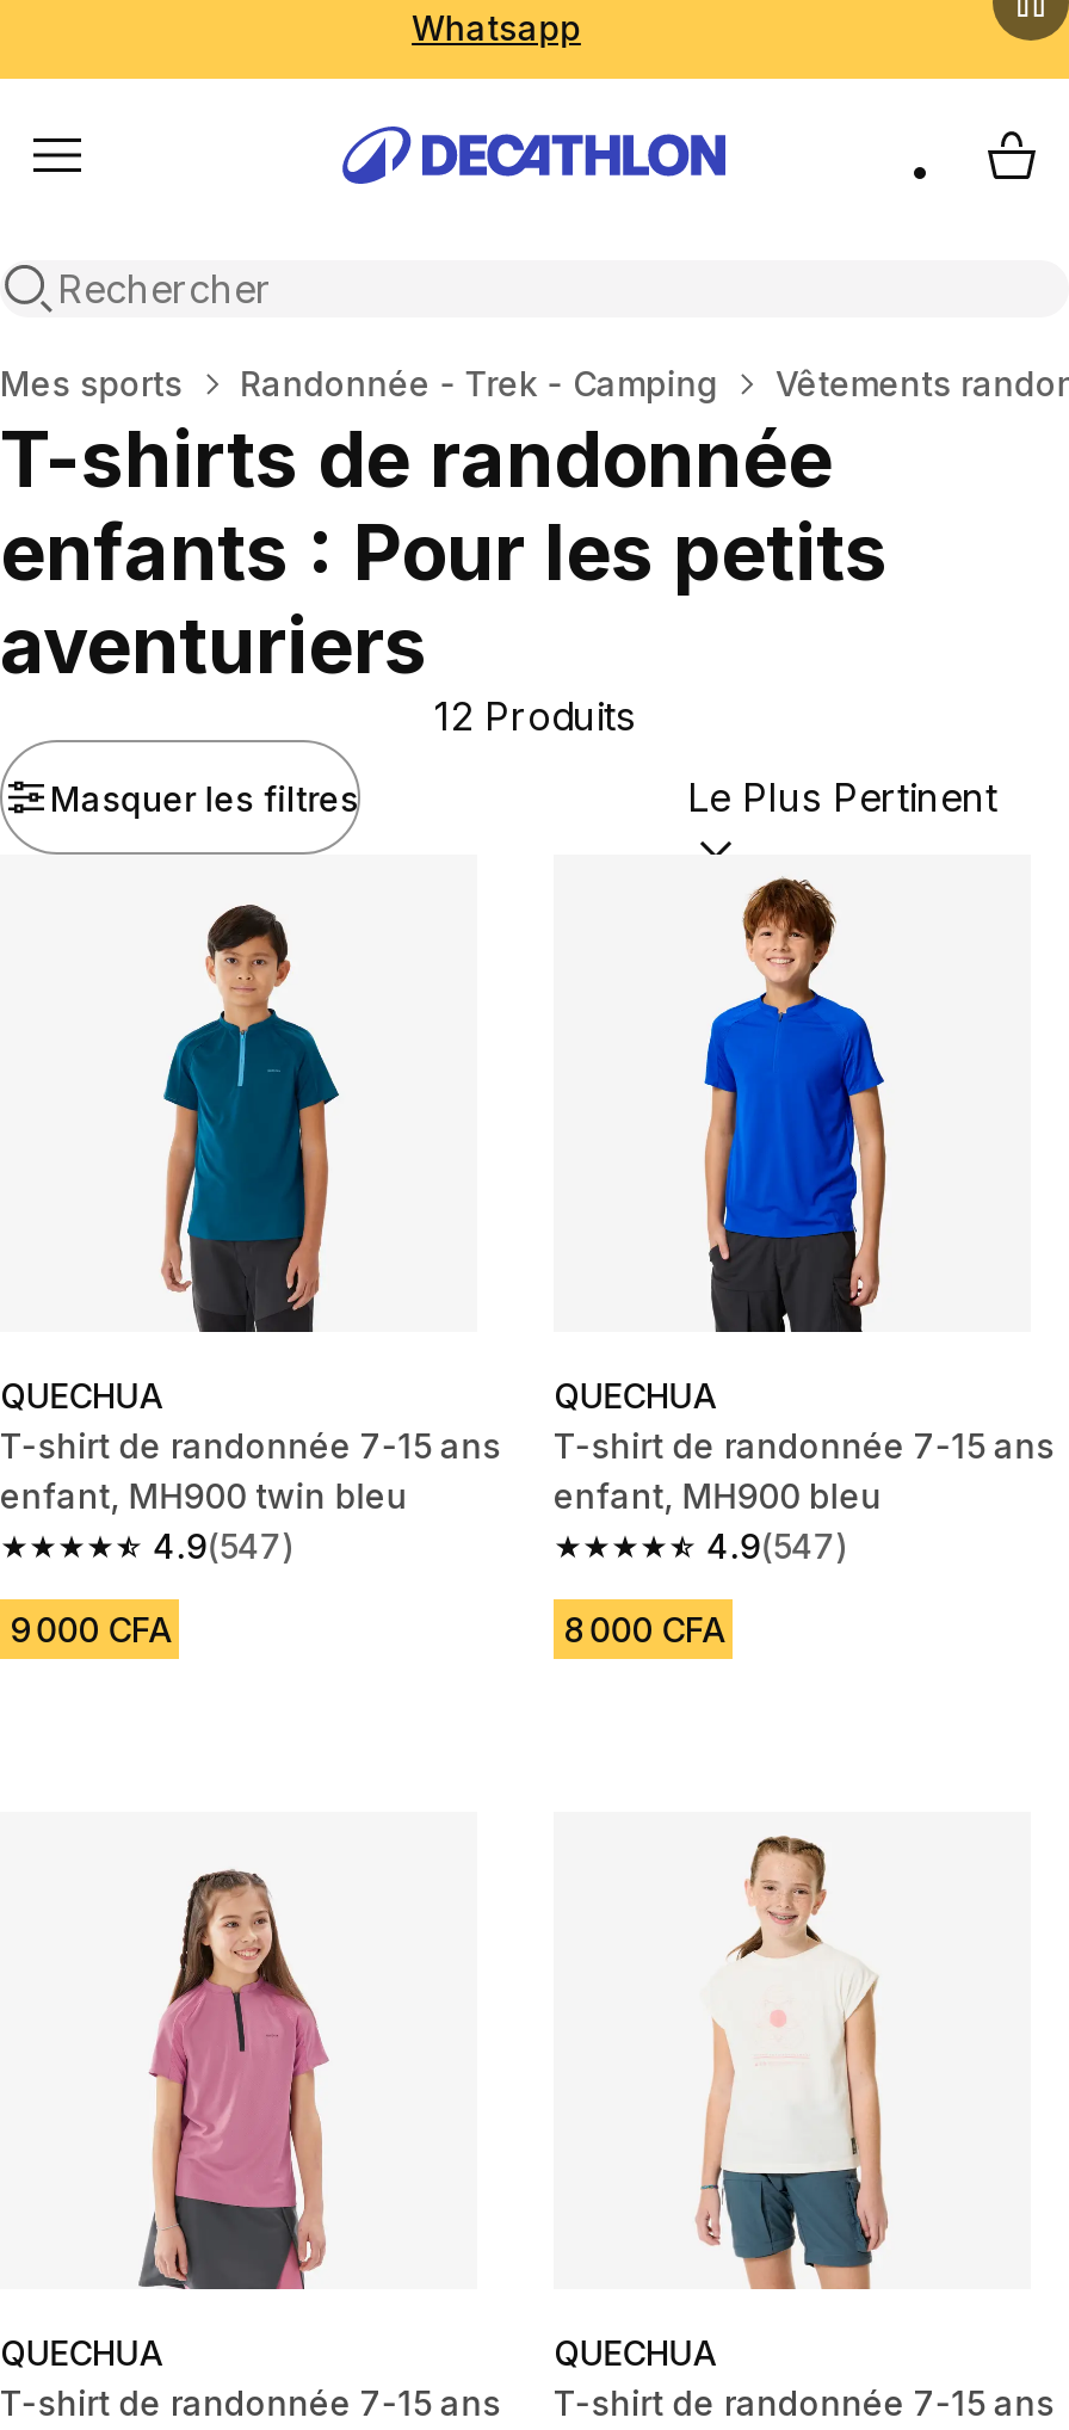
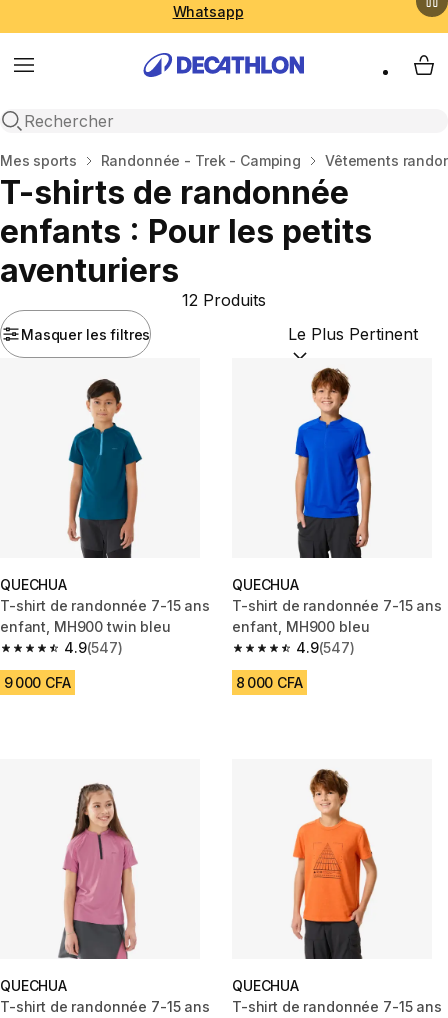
[699,1843,900,2292] [image] -> [292,769,378,960] [image]

